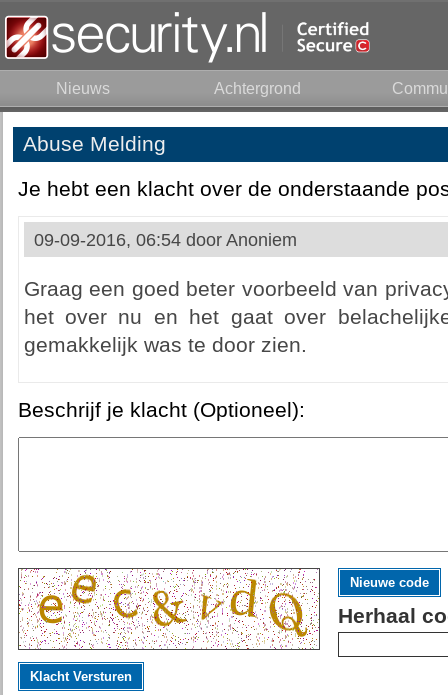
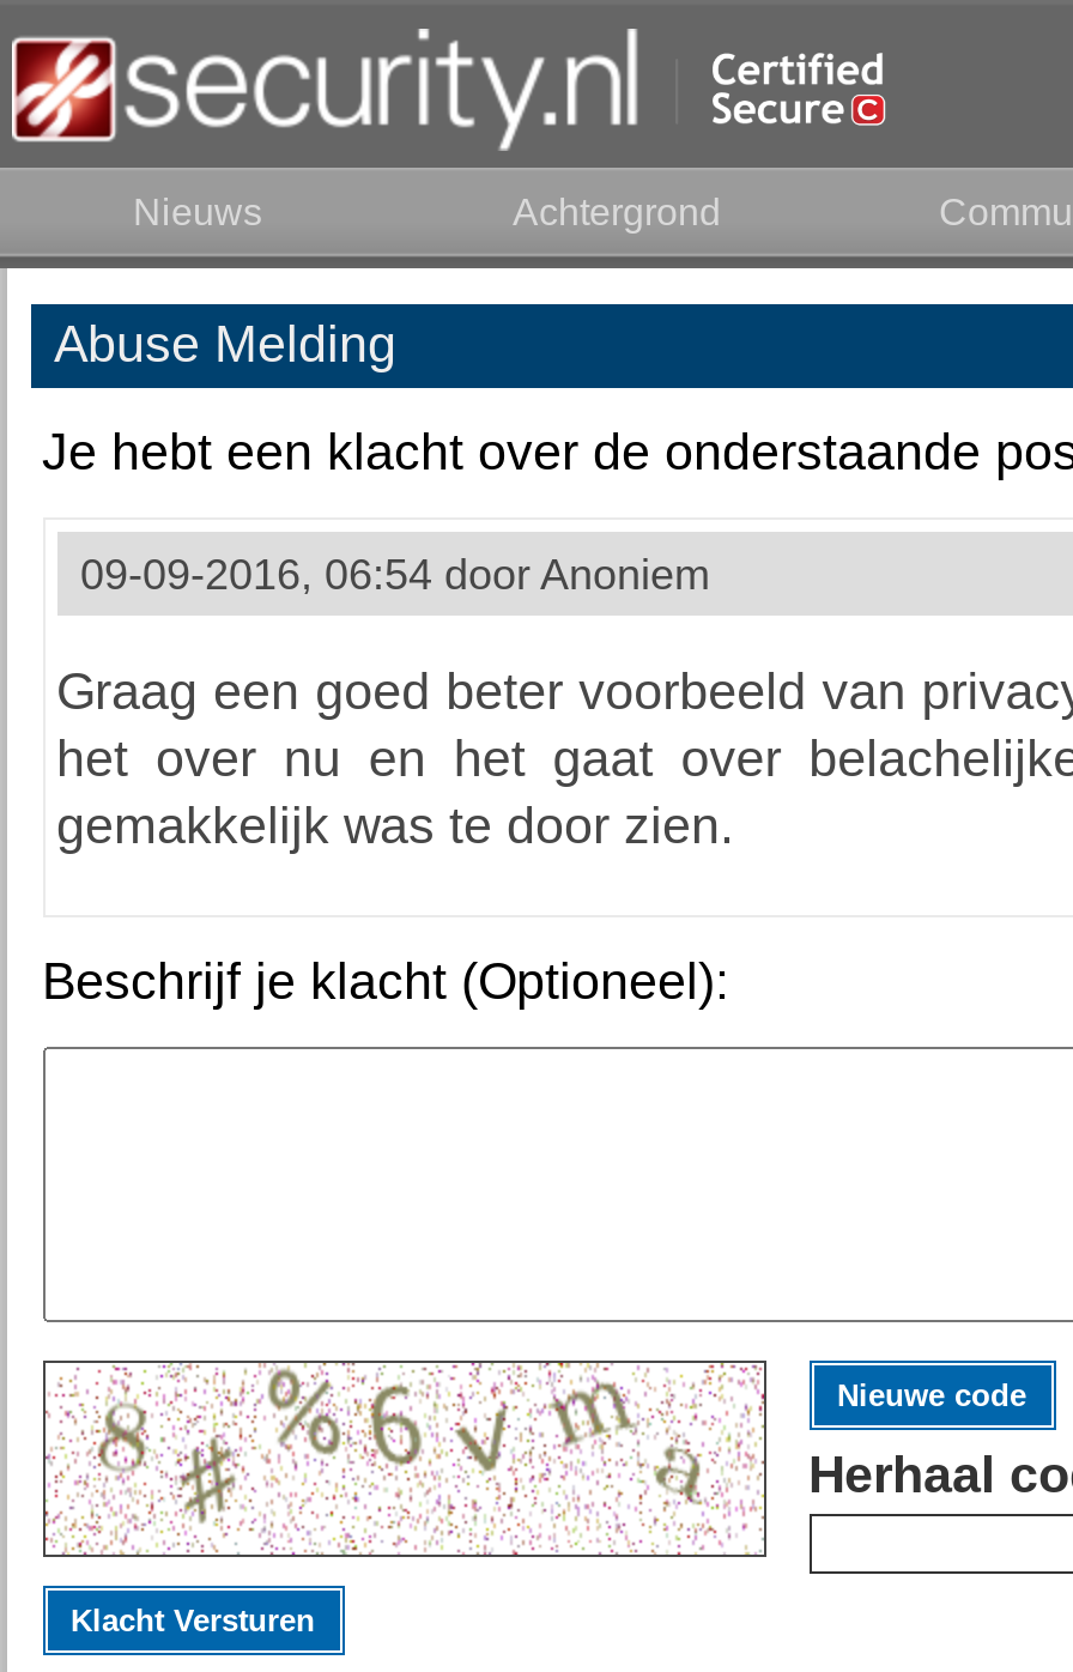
[18,570,315,650] [image] -> [53,1361,766,1550] [image]

